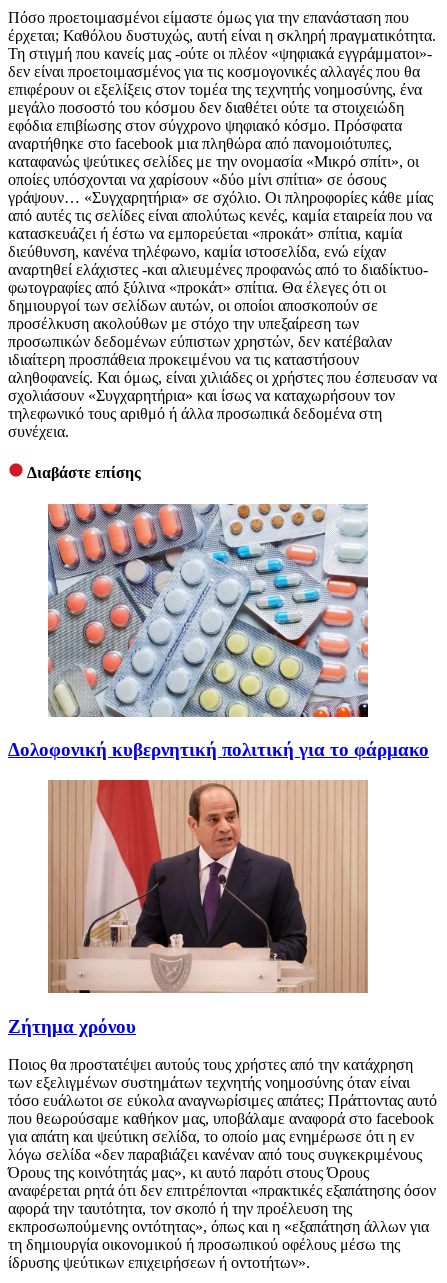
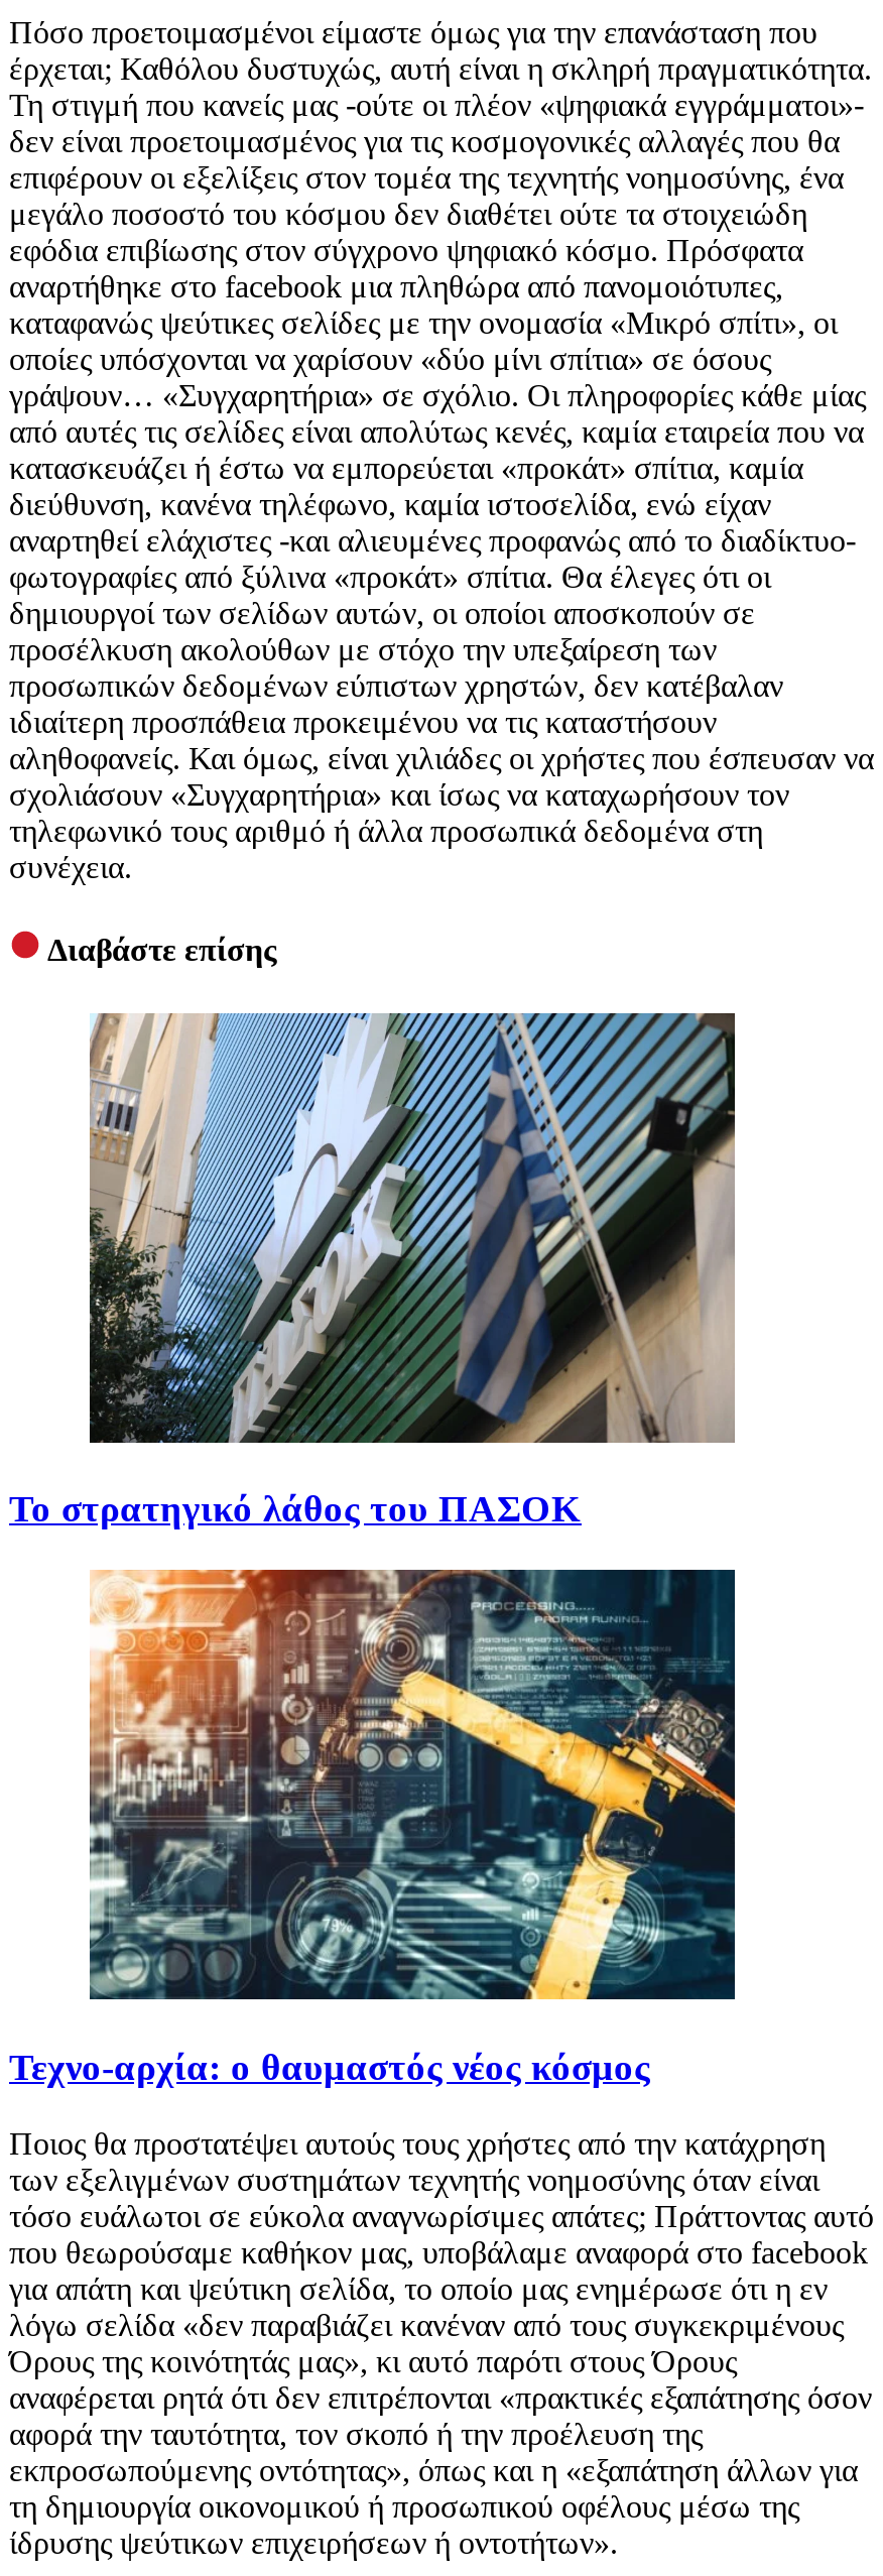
[8,503,429,760] [image] | Δολοφονική κυβερνητική πολιτική για το φάρμακο -> [9,1011,737,1530] [image] | Το στρατηγικό λάθος του ΠΑΣΟΚ
[8,779,369,1037] [image] | Ζήτημα χρόνου -> [9,1568,737,2087] [image] | Τεχνο-αρχία: ο θαυμαστός νέος κόσμος

